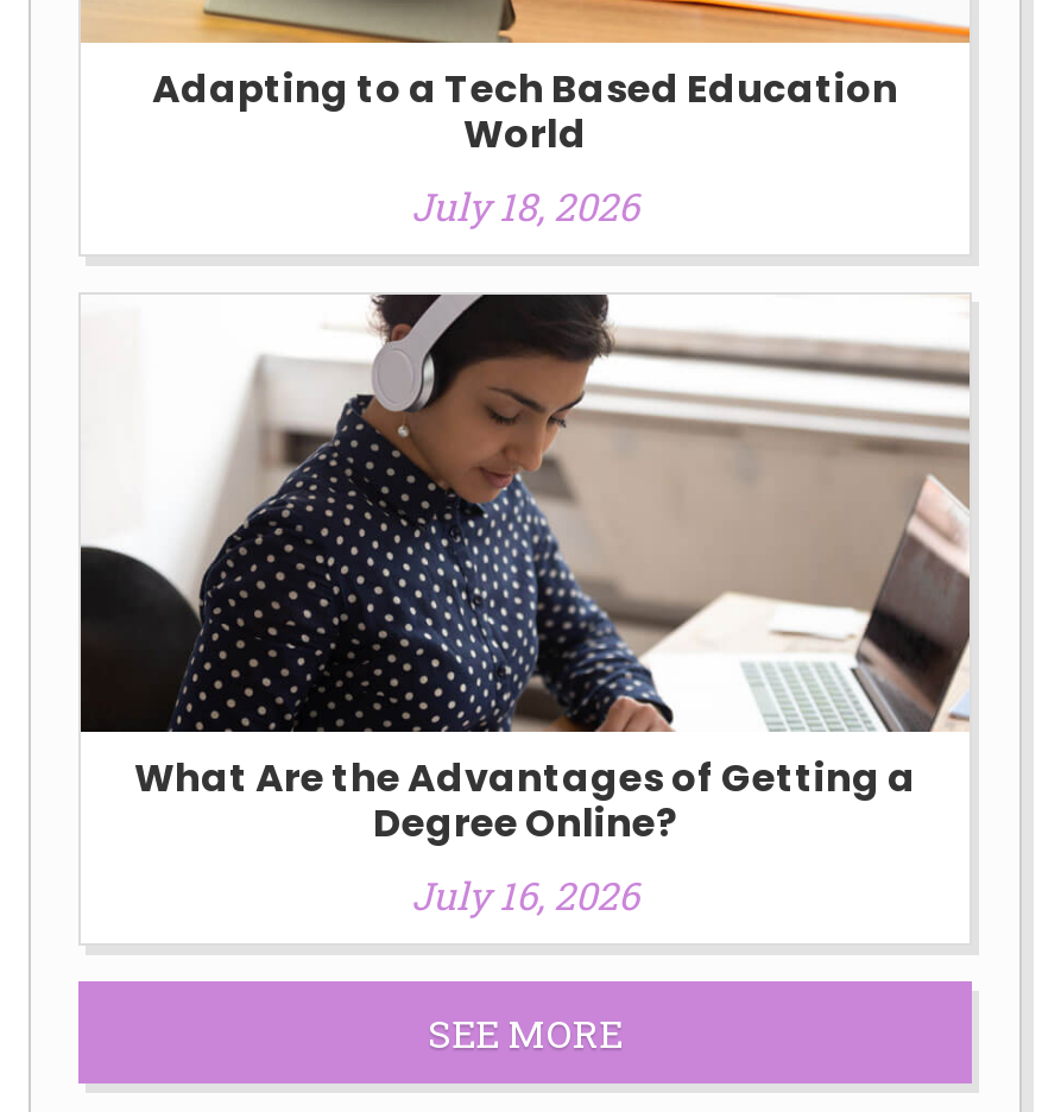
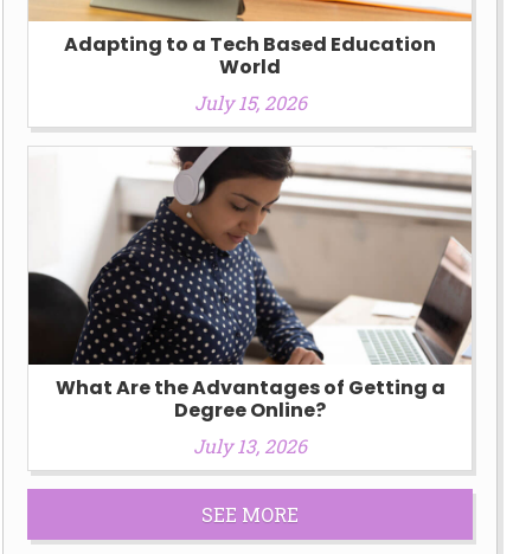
[411,180,639,230] July 18, 2026 -> [194,89,306,114] July 15, 2026
[411,869,639,919] July 16, 2026 -> [193,433,307,458] July 13, 2026

